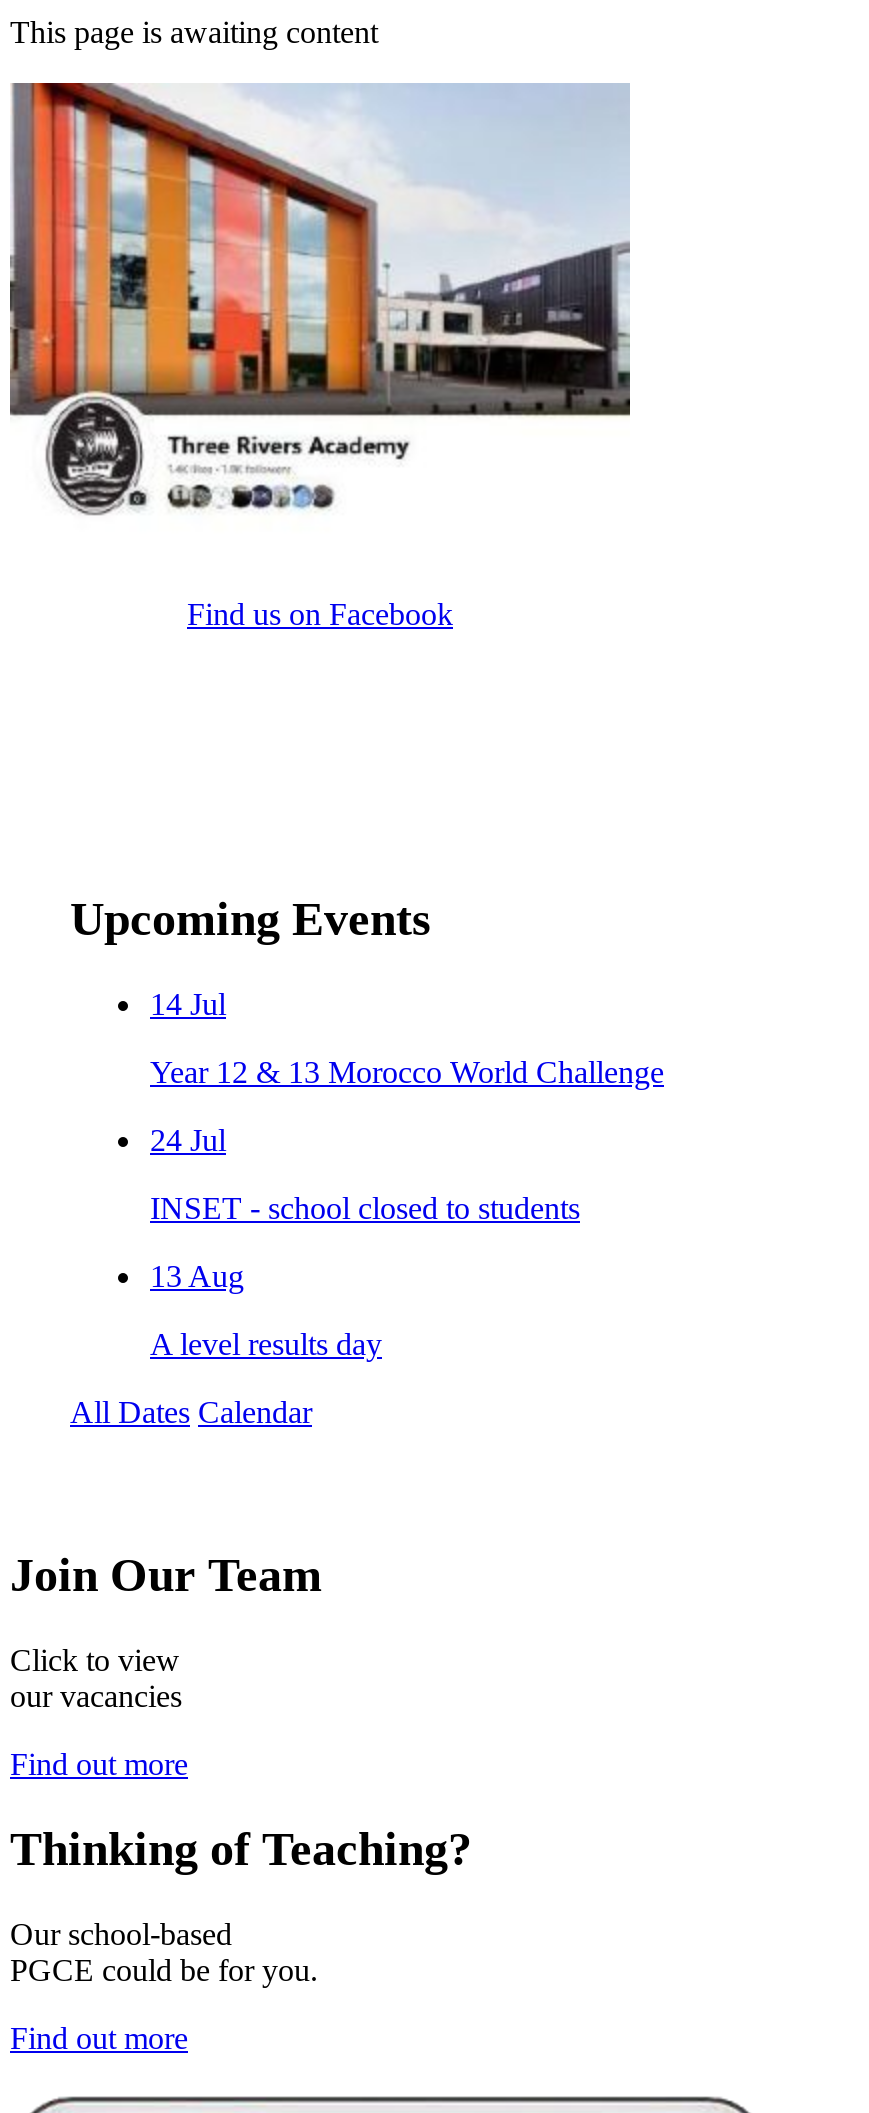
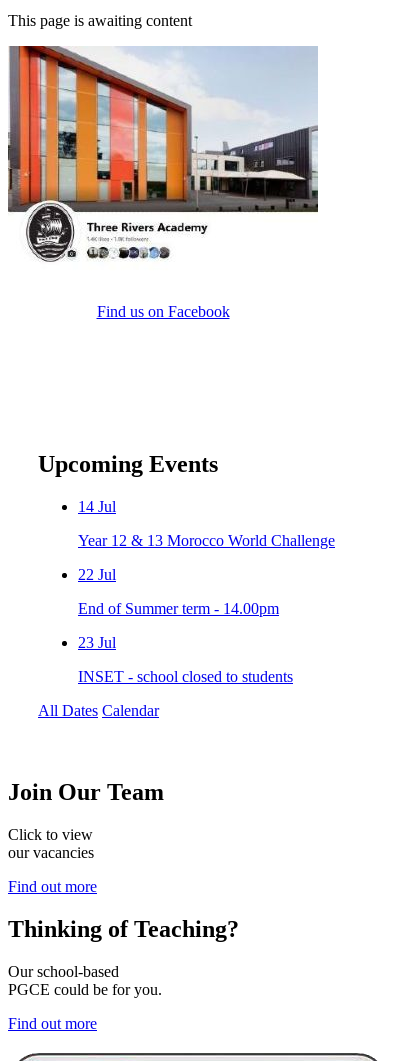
[150,1124,226,1158] 24 Jul -> [78,566,279,651] 22 Jul | End of Summer term - 14.00pm | 23 Jul
moved [150,1192,580,1226] -> [78,668,293,685]: INSET - school closed to students
[150,1260,382,1362] 13 Aug | A level results day -> none

